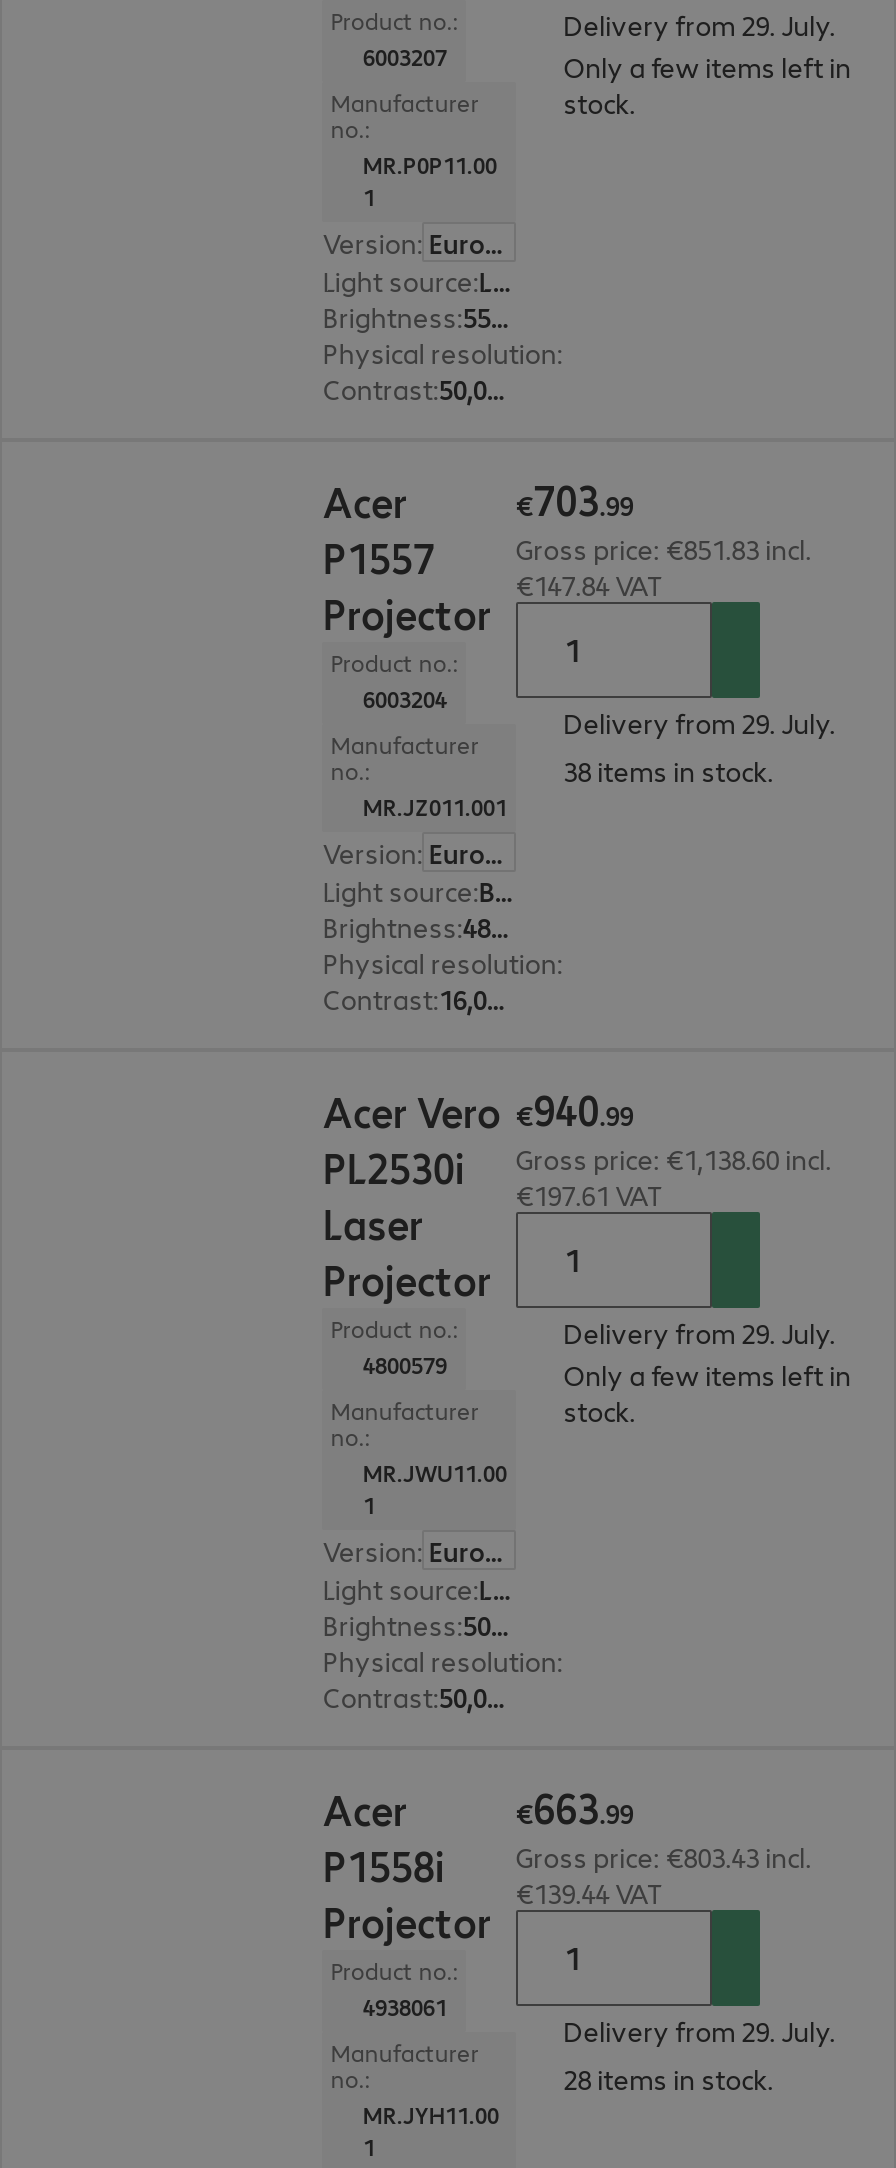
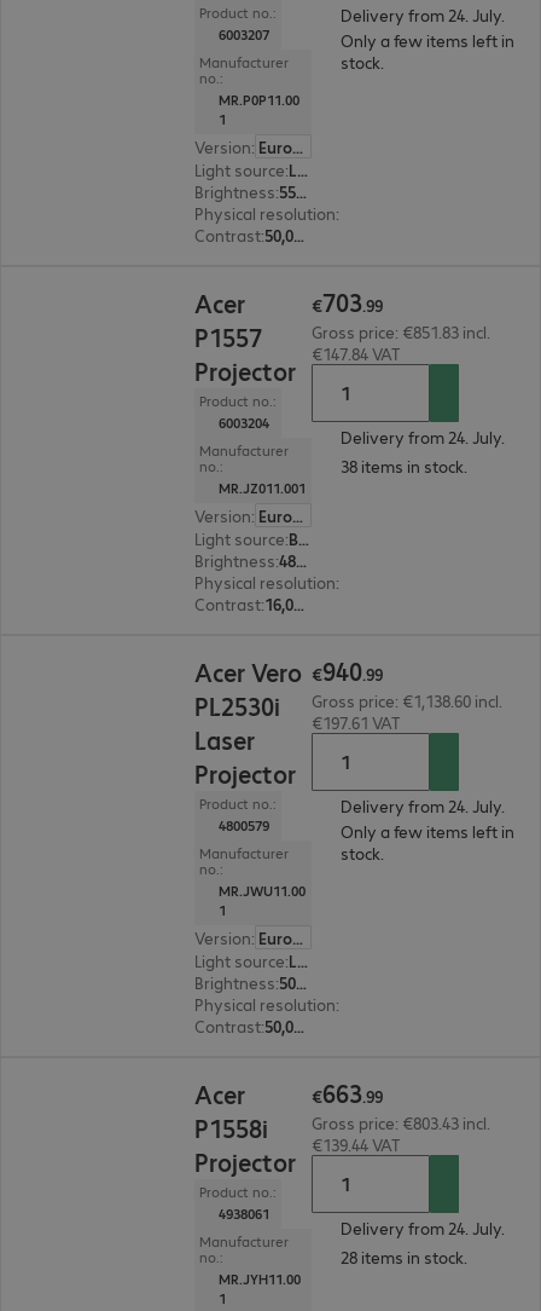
[563,6,835,42] Delivery from 29. July. -> [340,4,504,25] Delivery from 24. July.
[563,704,835,740] Delivery from 29. July. -> [340,426,504,447] Delivery from 24. July.
[563,1314,835,1350] Delivery from 29. July. -> [340,795,504,816] Delivery from 24. July.
[563,2012,835,2048] Delivery from 29. July. -> [340,1217,504,1238] Delivery from 24. July.

